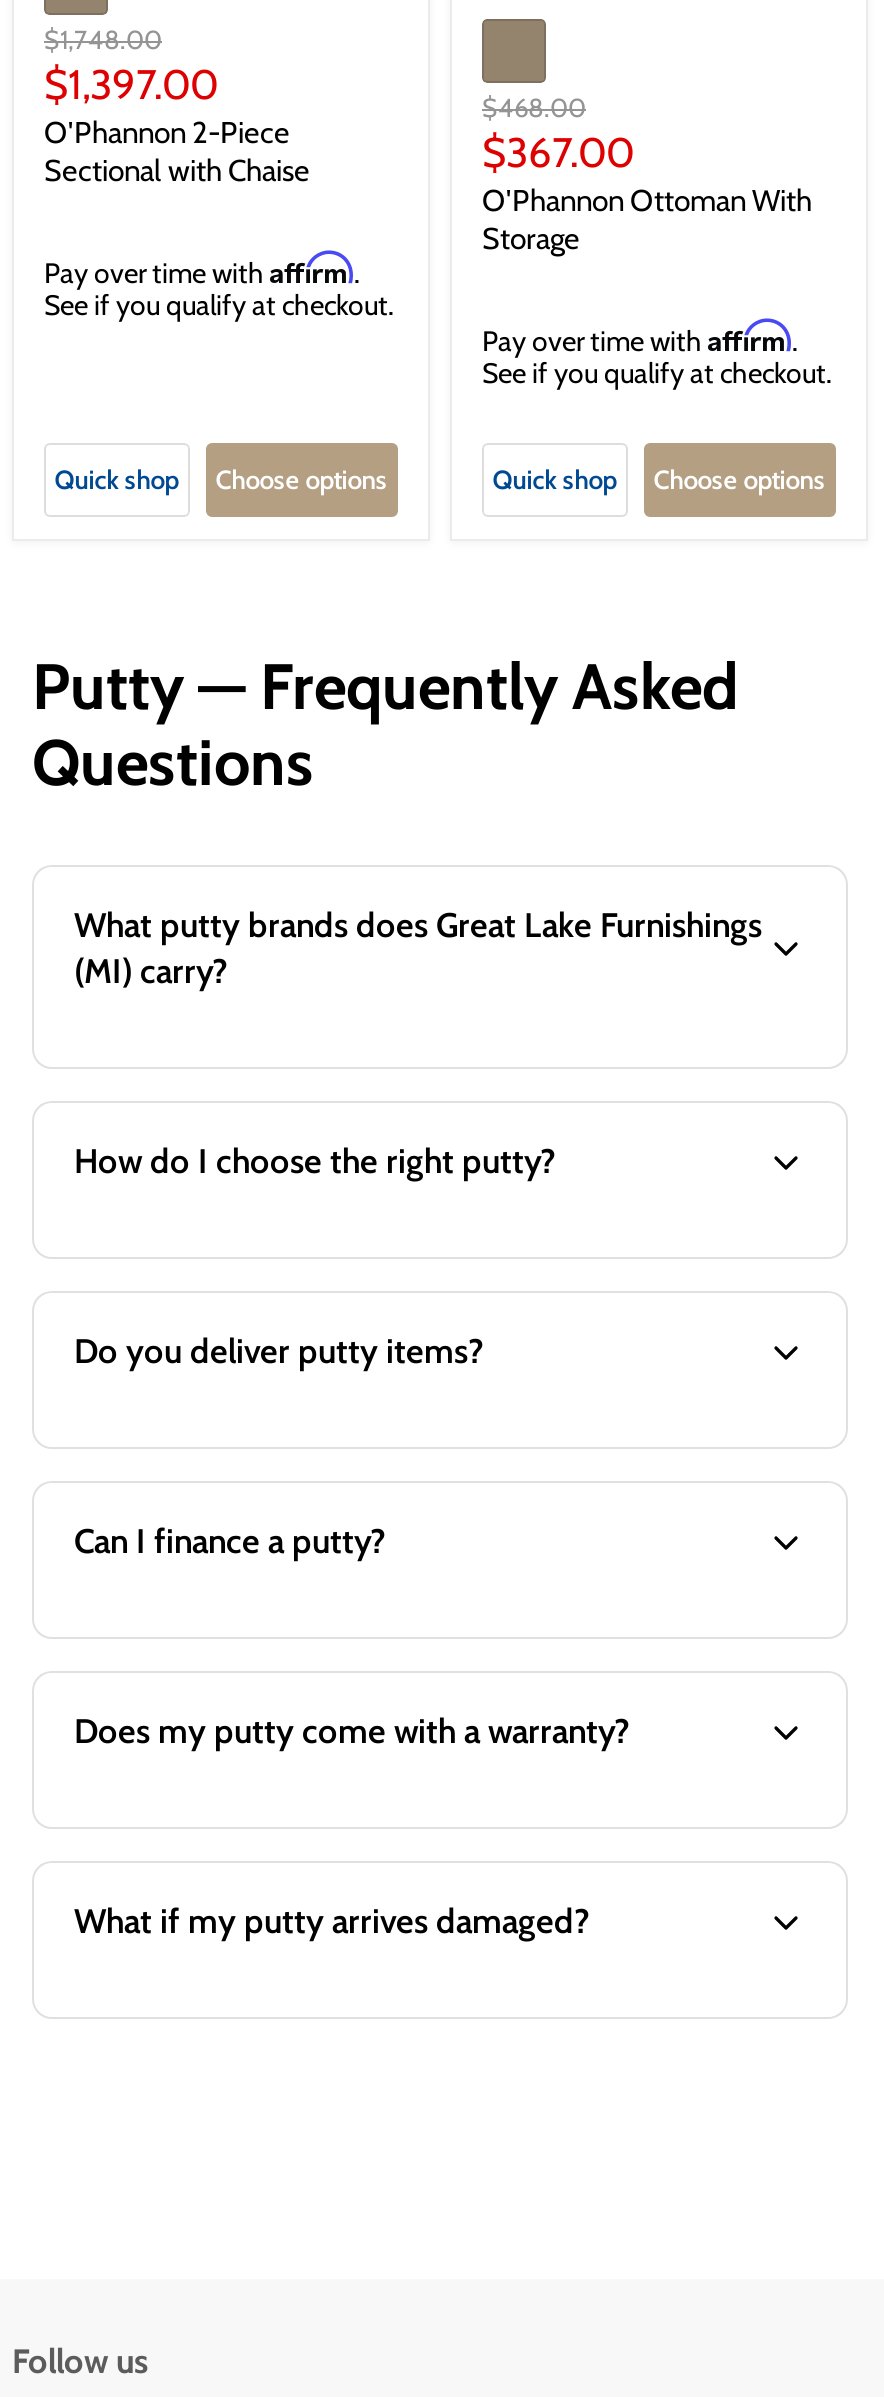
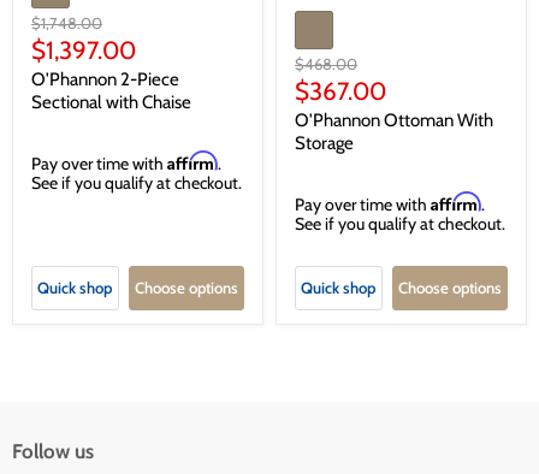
[32,648,762,992] Putty — Frequently Asked | Questions | What putty brands does Great Lake Furnishings | (MI) carry? -> none
[74,1142,556,1182] How do I choose the right putty? -> none
[74,1332,484,1372] Do you deliver putty items? -> none
[74,1522,386,1562] Can I finance a putty? -> none
[74,1712,630,1752] Does my putty come with a warranty? -> none
[74,1902,590,1942] What if my putty arrives damaged? -> none

